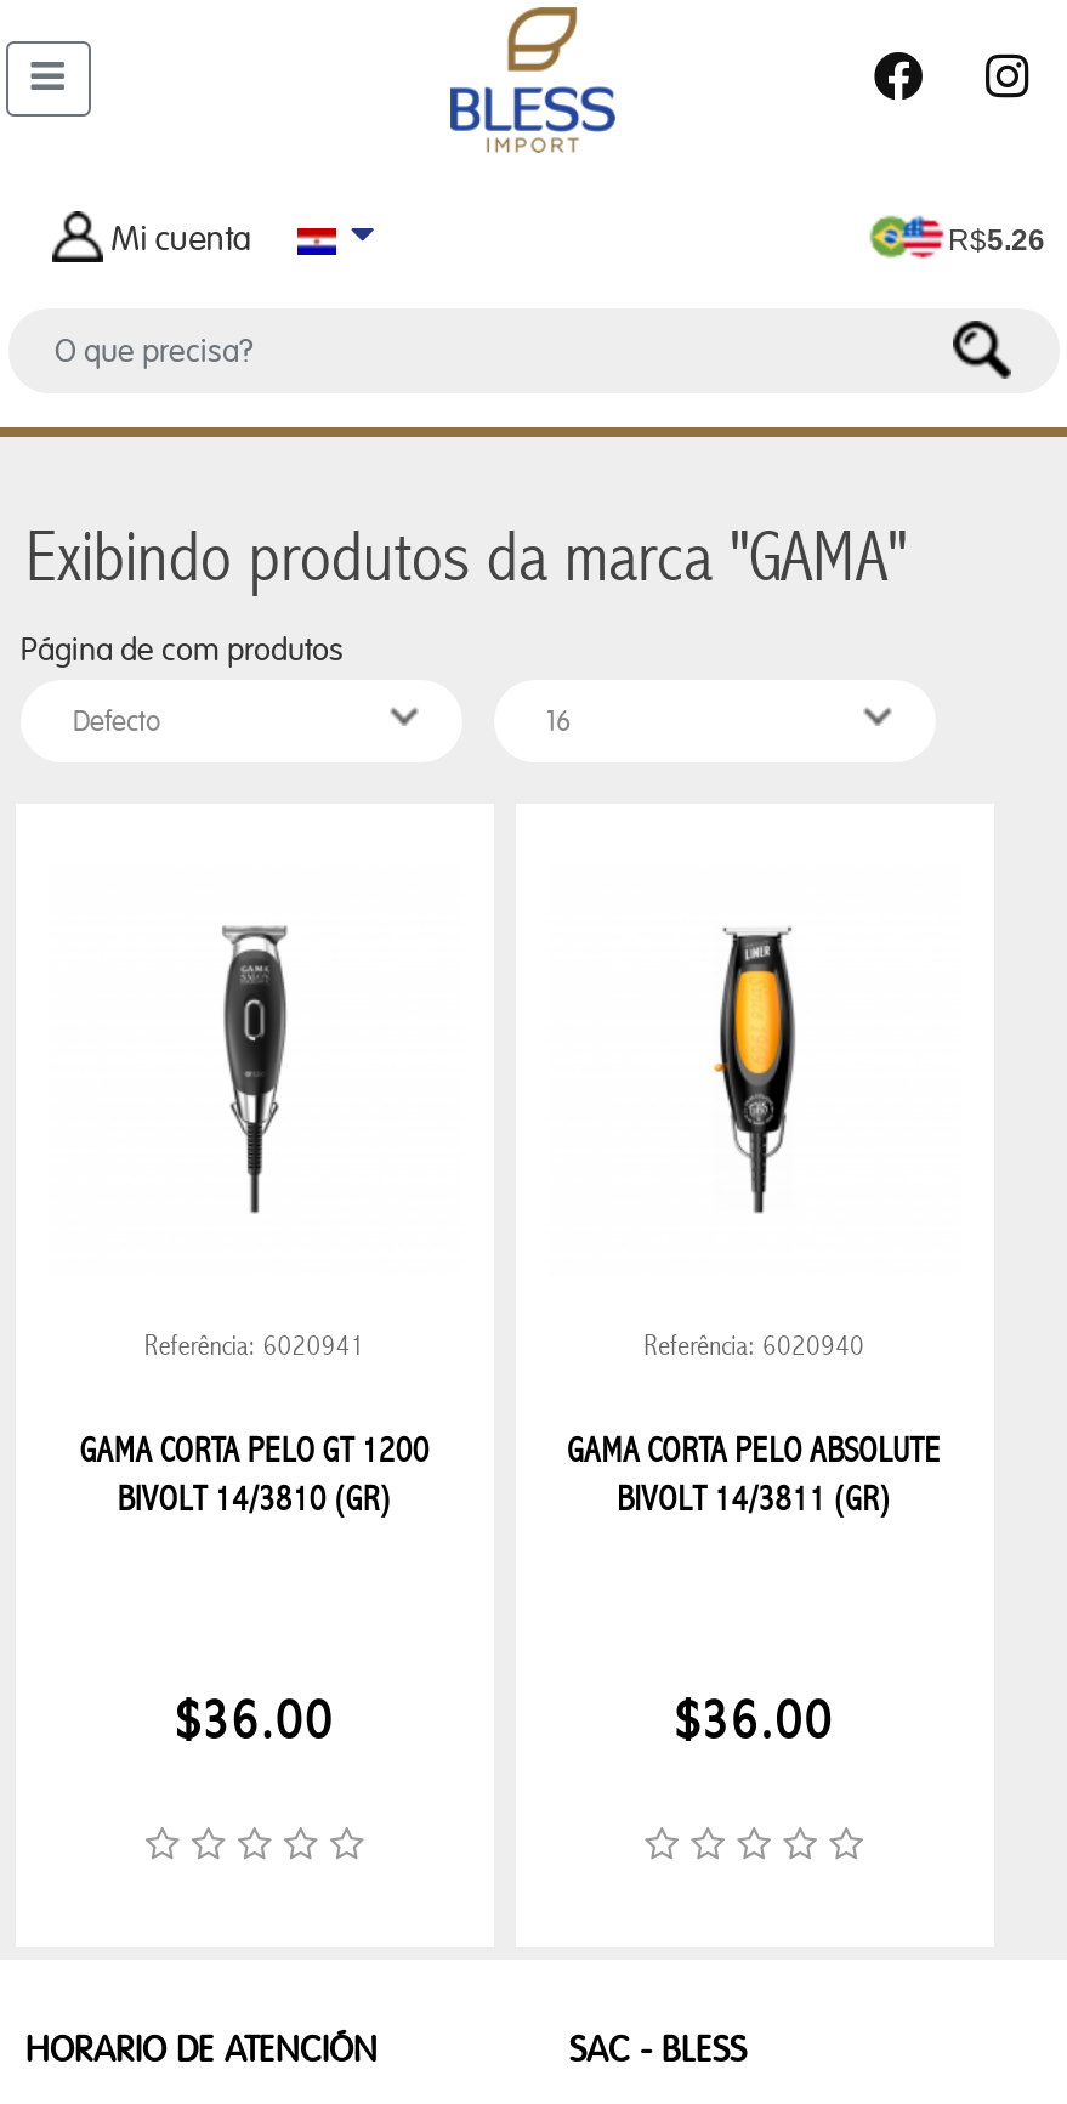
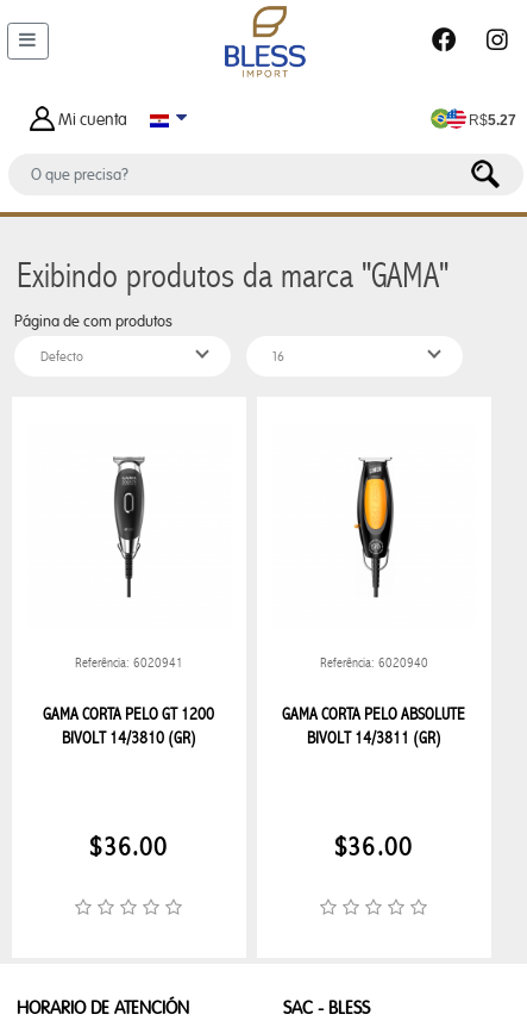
[948,222,1045,256] R$5.26 -> [469,112,516,128] R$5.27

